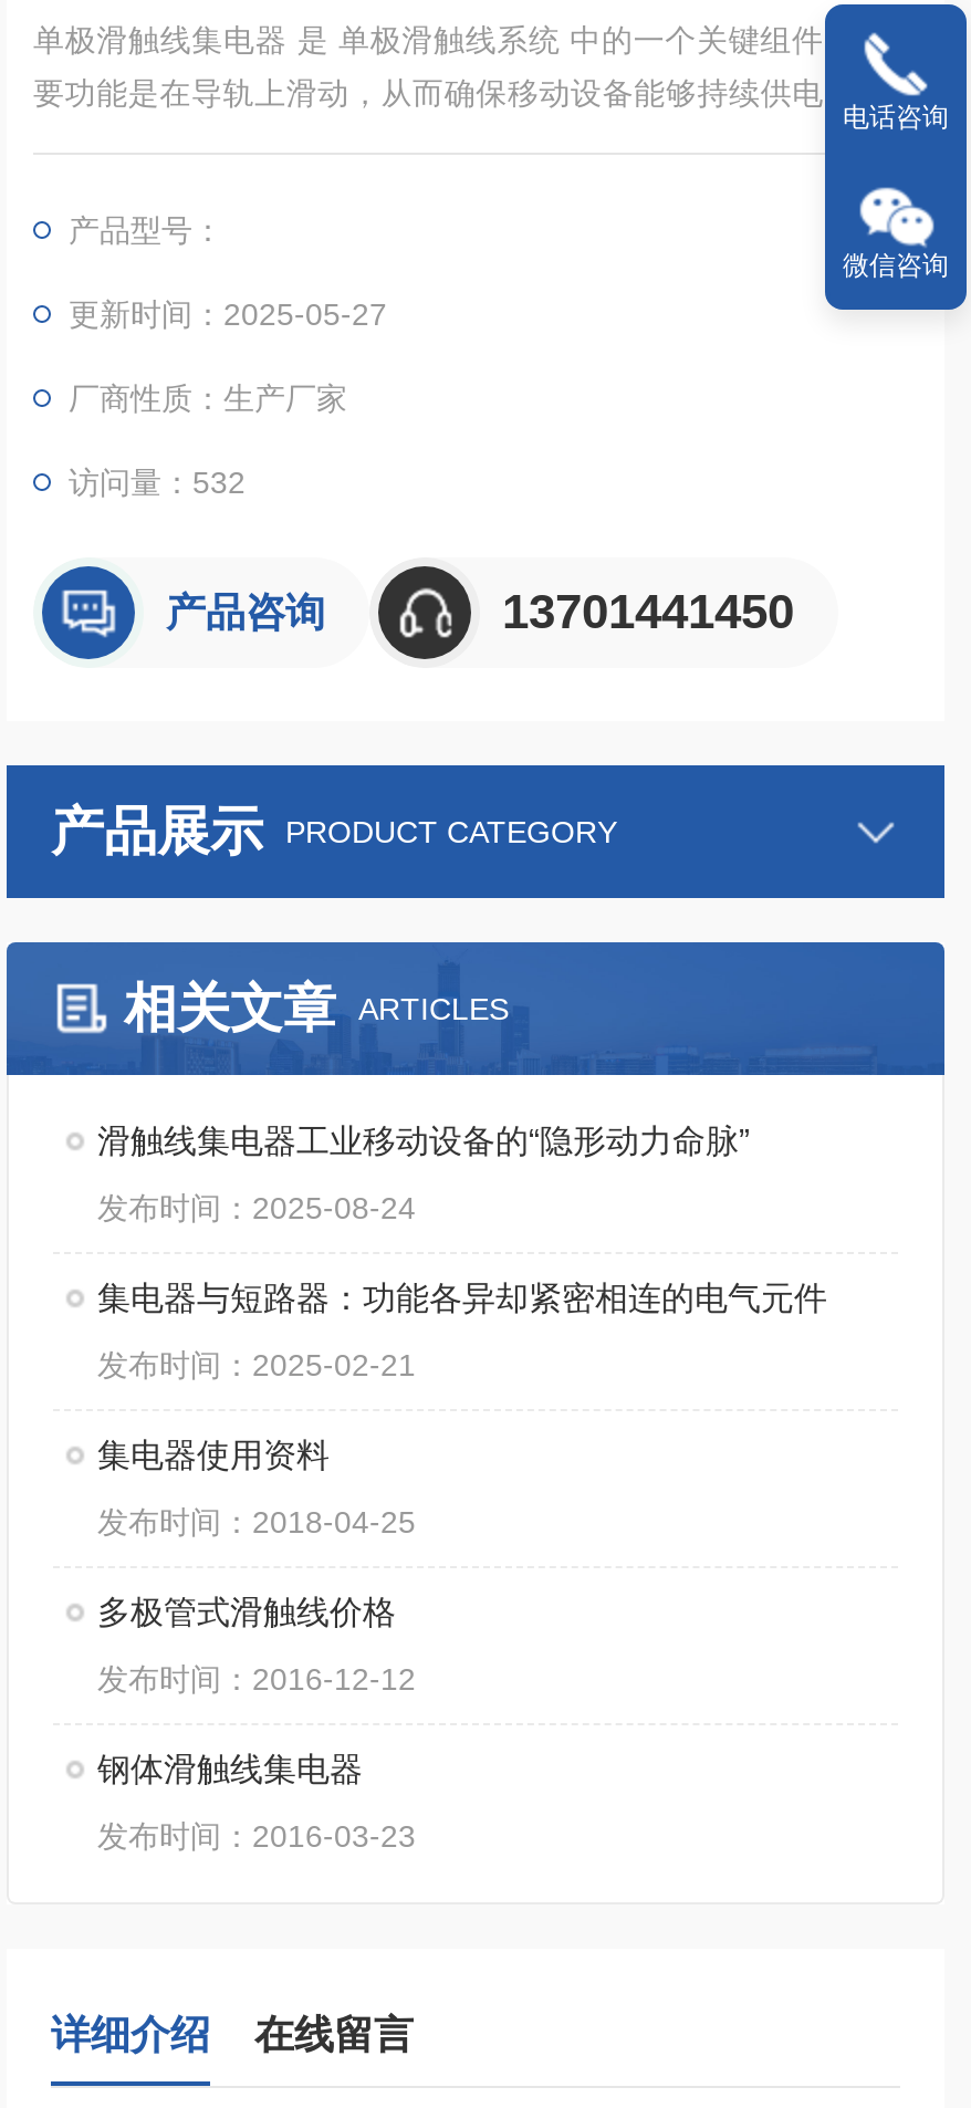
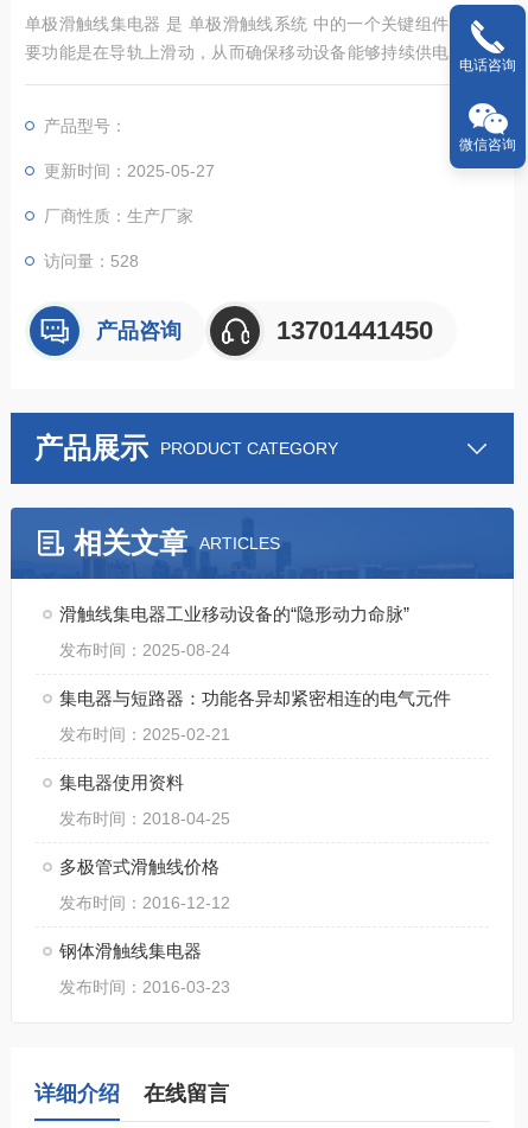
[69,465,246,500] 访问量：532 -> [44,251,139,270] 访问量：528

